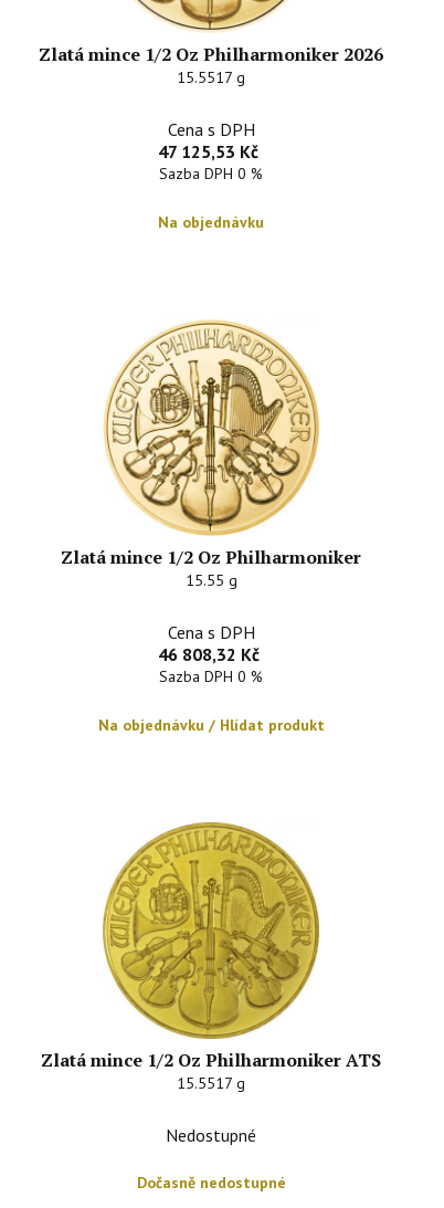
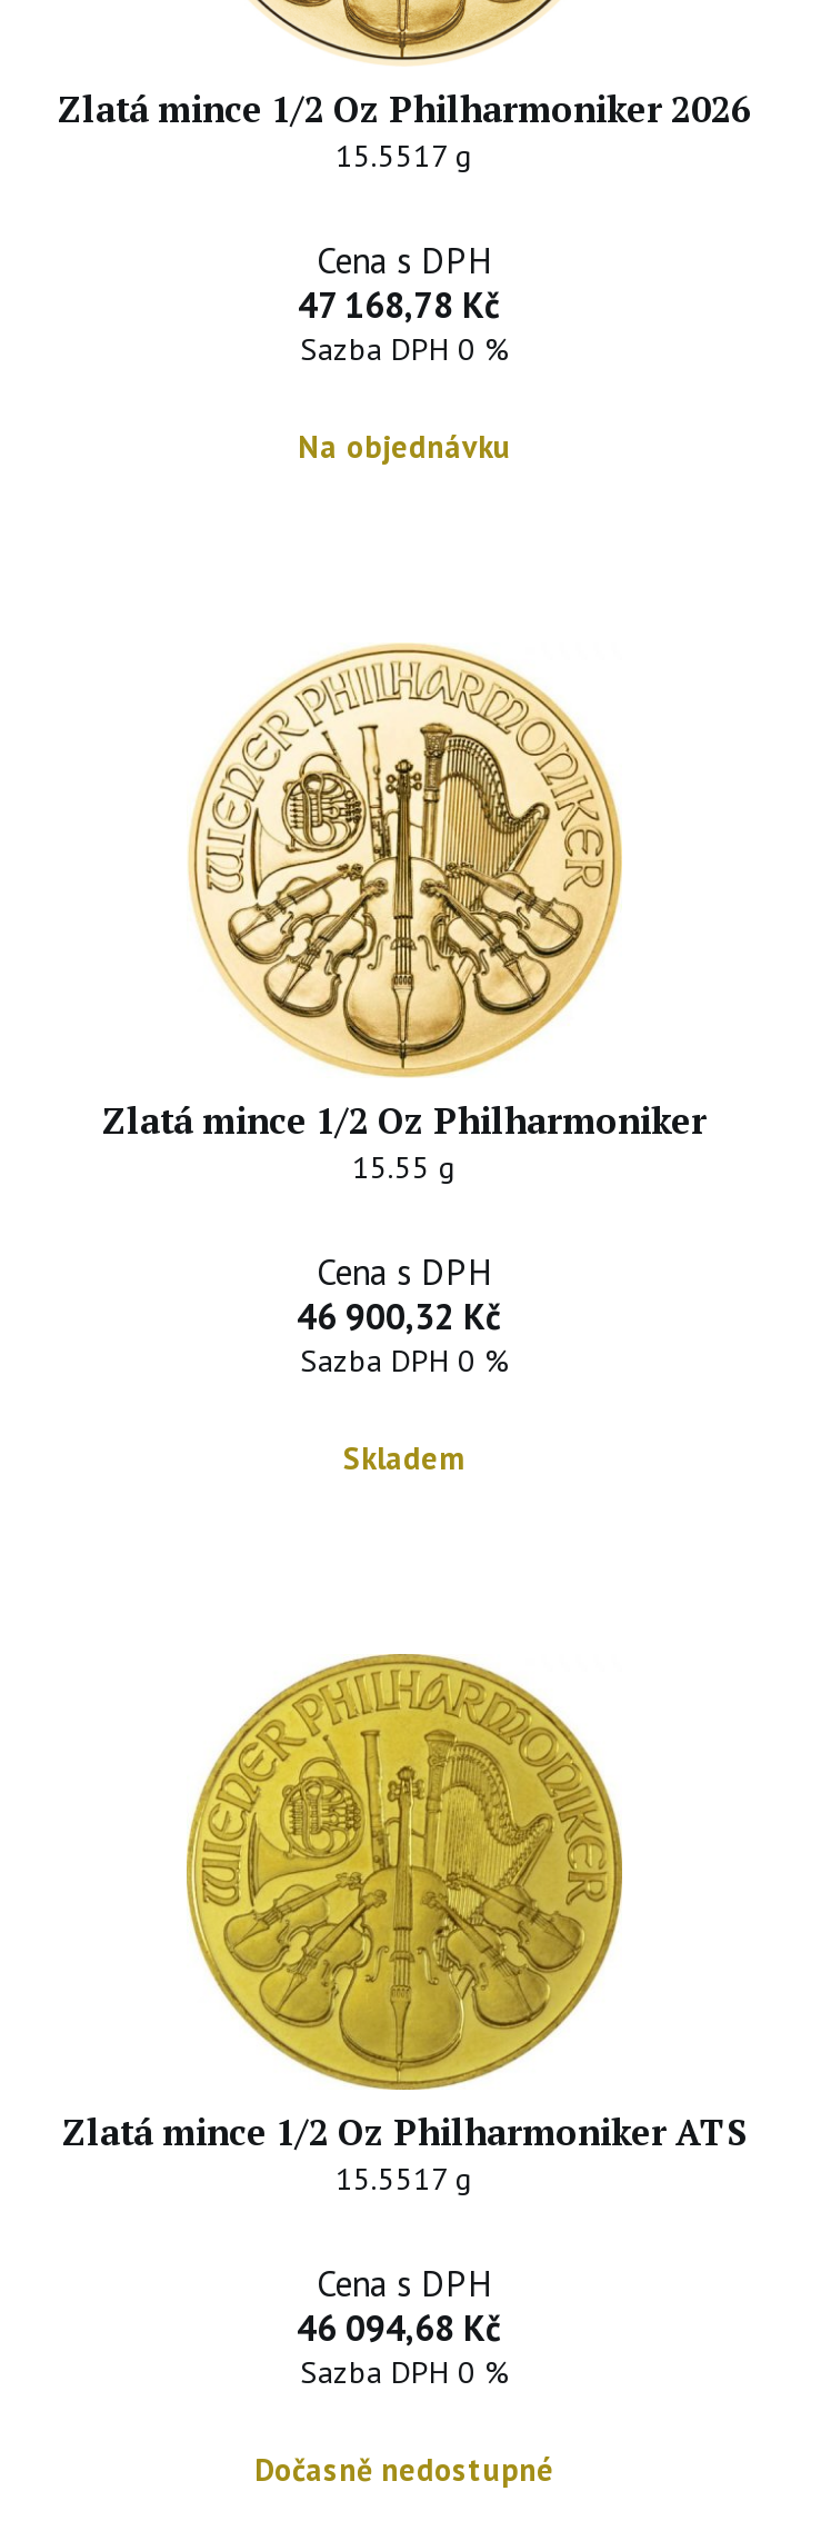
[158,140,258,162] 47 125,53 Kč -> [298,282,500,327] 47 168,78 Kč
[157,643,259,665] 46 808,32 Kč -> [297,1294,501,1338] 46 900,32 Kč
[98,715,324,735] Na objednávku / Hlídat produkt -> [343,1438,465,1478] Skladem
[166,1124,256,1146] Nedostupné -> [297,2261,509,2392] Cena s DPH | 46 094,68 Kč | Sazba DPH 0 %

